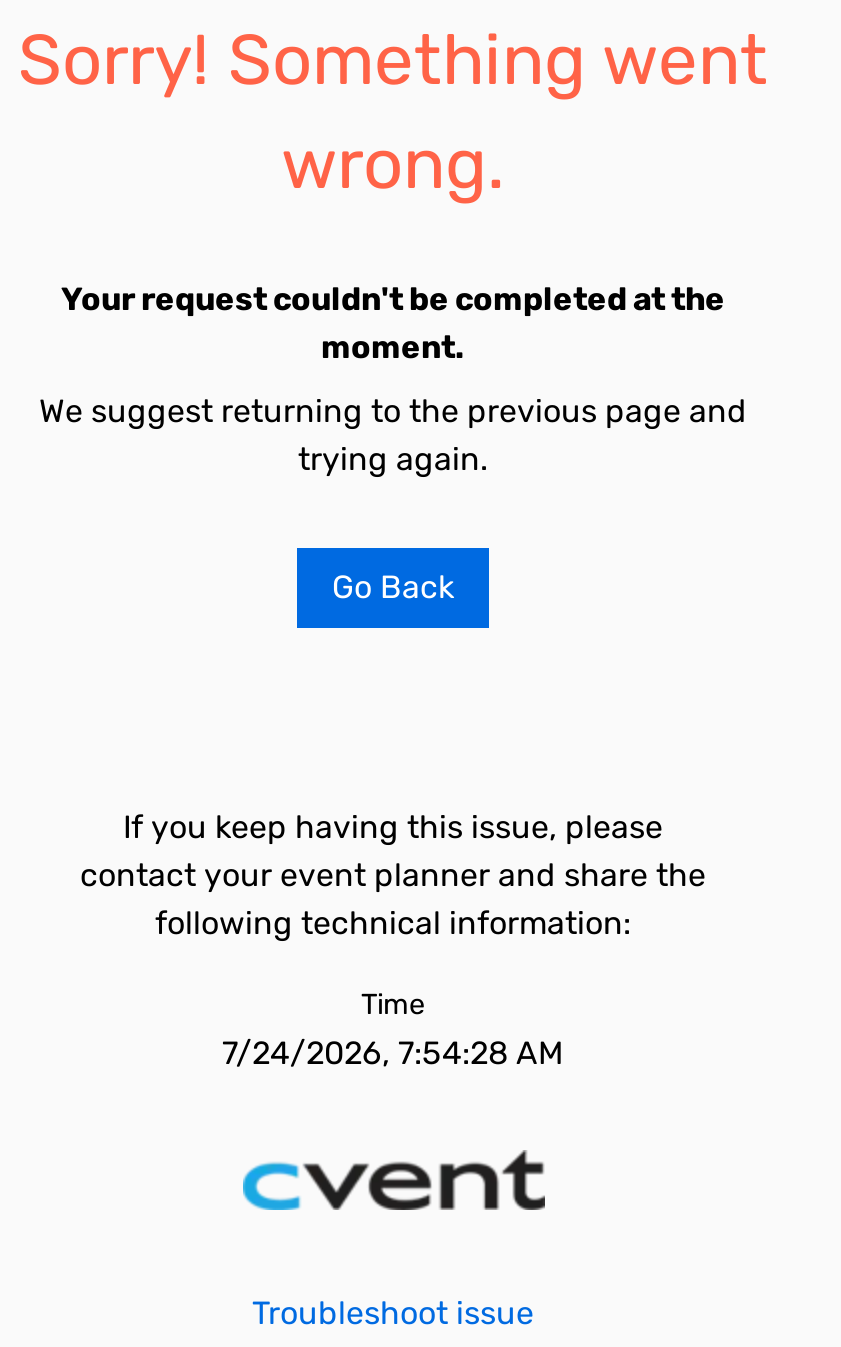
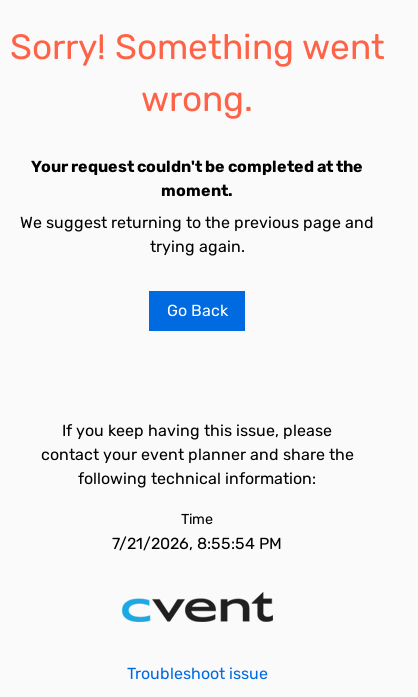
[222,1034,564,1072] 7/24/2026, 7:54:28 AM -> [112,534,282,553] 7/21/2026, 8:55:54 PM

